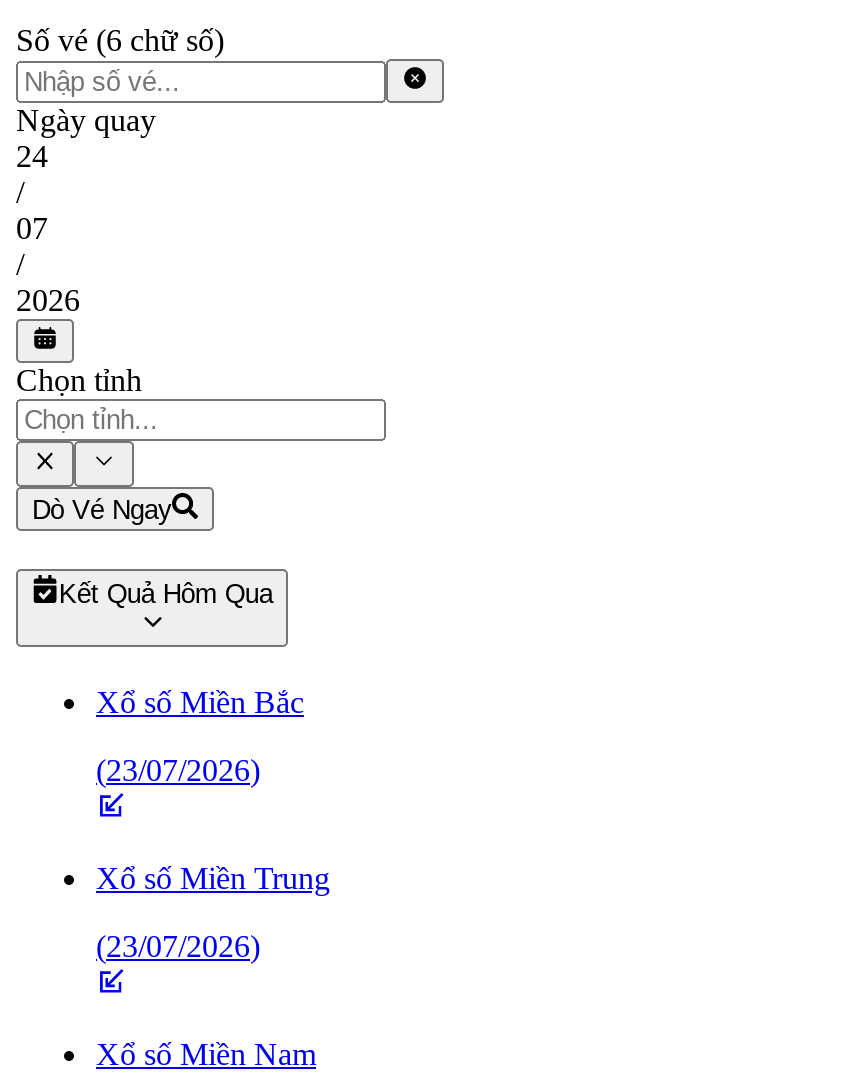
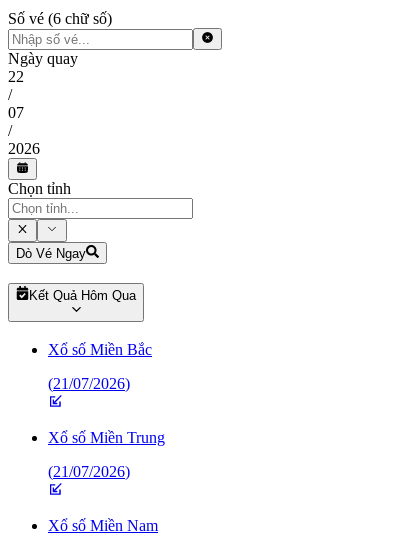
[16,139,48,173] 24 -> [8,68,24,85] 22
[96,752,260,786] (23/07/2026) -> [48,375,130,392] (21/07/2026)
[96,928,260,962] (23/07/2026) -> [48,463,130,480] (21/07/2026)

